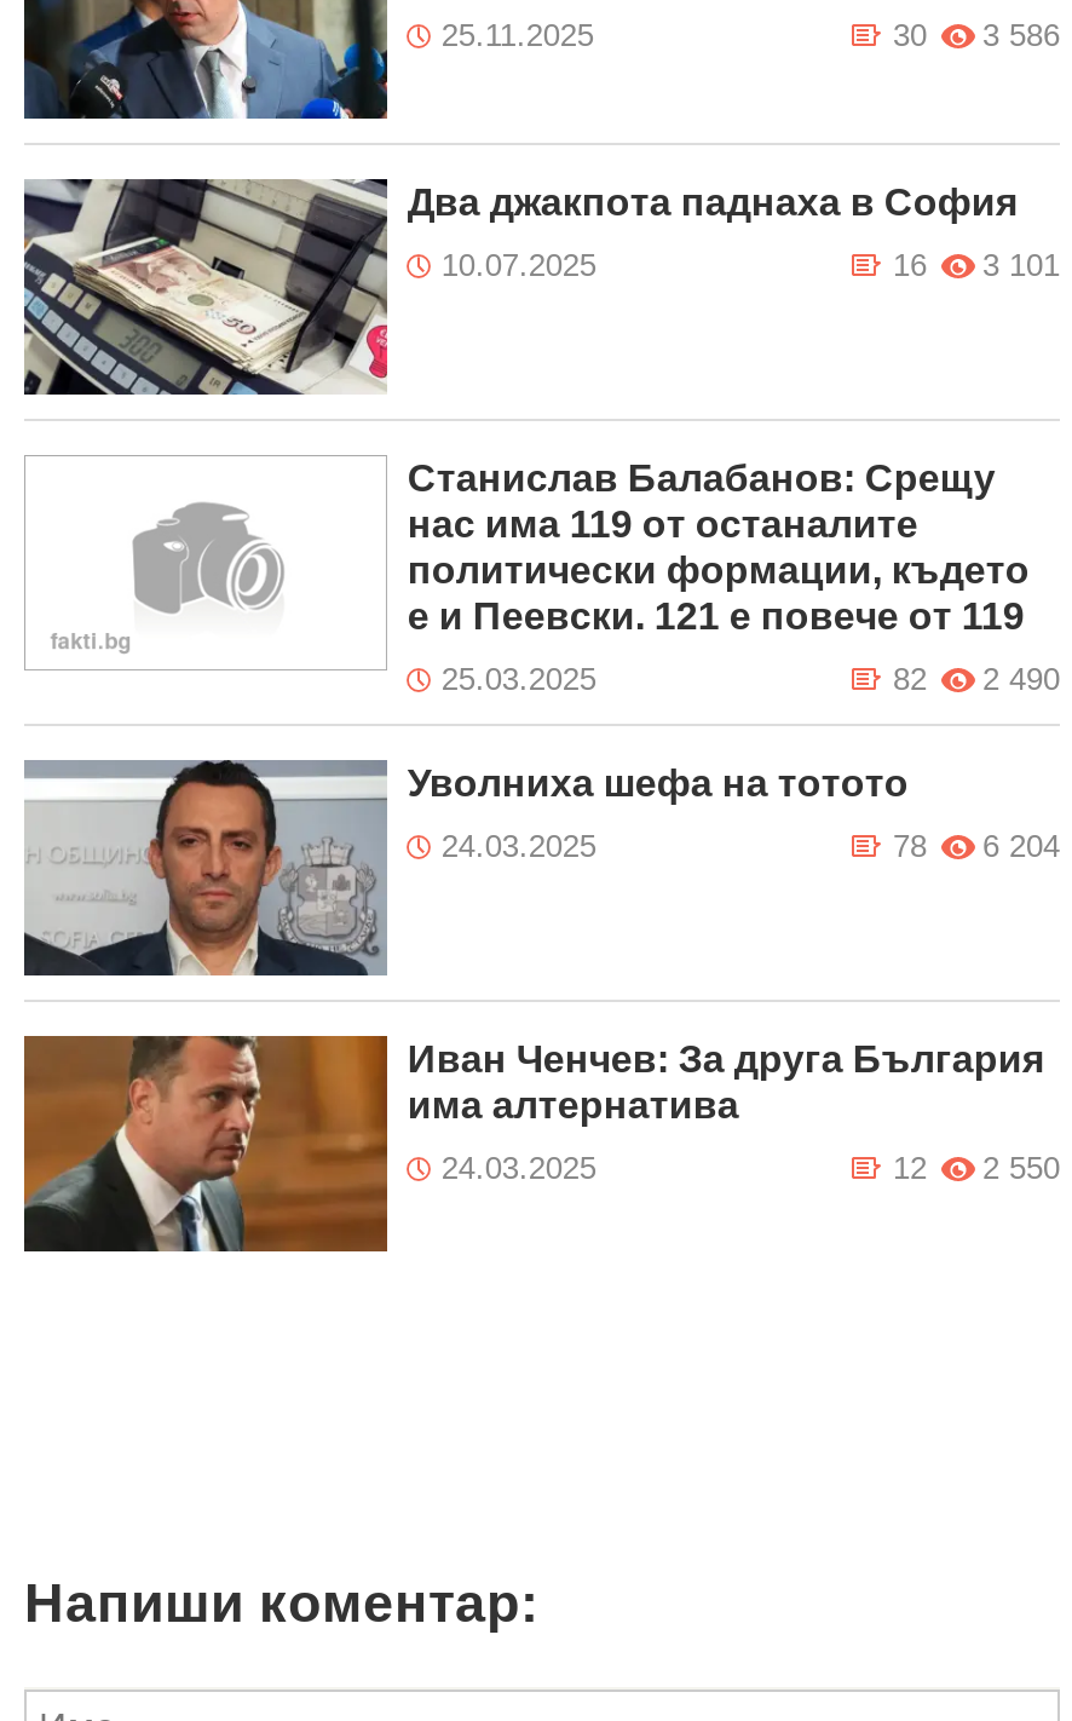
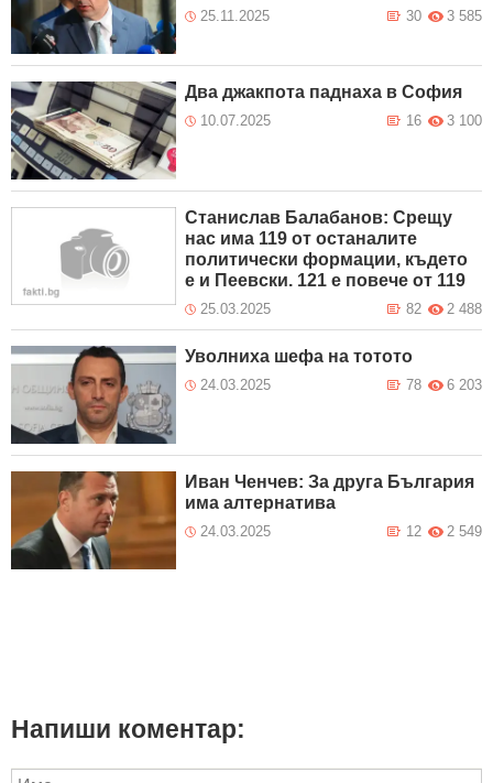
[893,17,1060,53] 30 3 586 -> [406,8,482,24] 30 3 585
[893,247,1060,283] 16 3 101 -> [406,112,482,129] 16 3 100
[893,661,1060,697] 82 2 490 -> [406,301,482,317] 82 2 488
[893,828,1060,864] 78 6 204 -> [406,377,482,393] 78 6 203
[893,1149,1060,1186] 12 2 550 -> [406,523,482,539] 12 2 549

